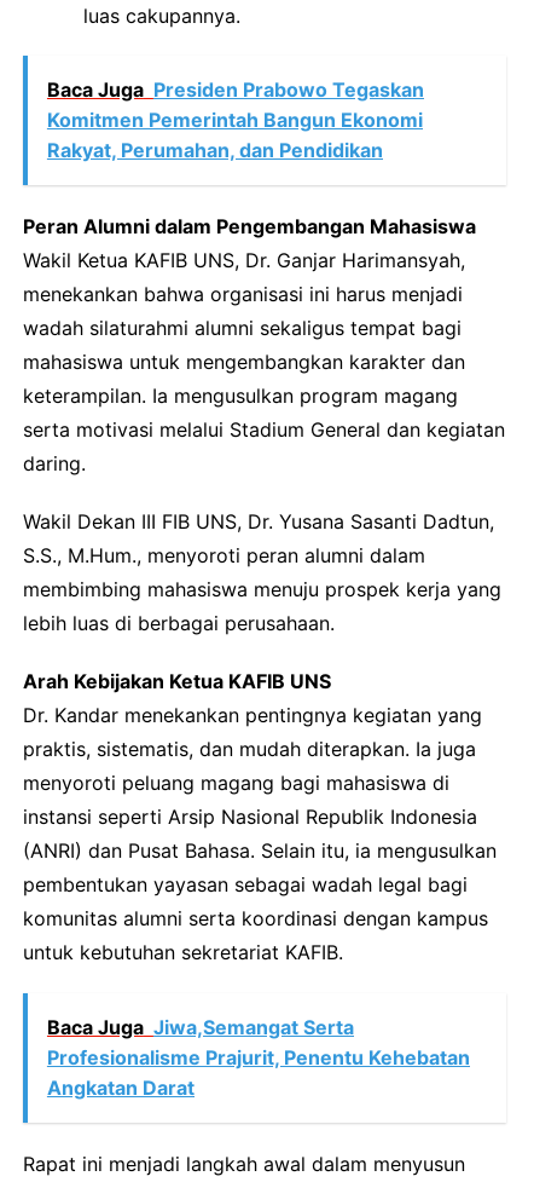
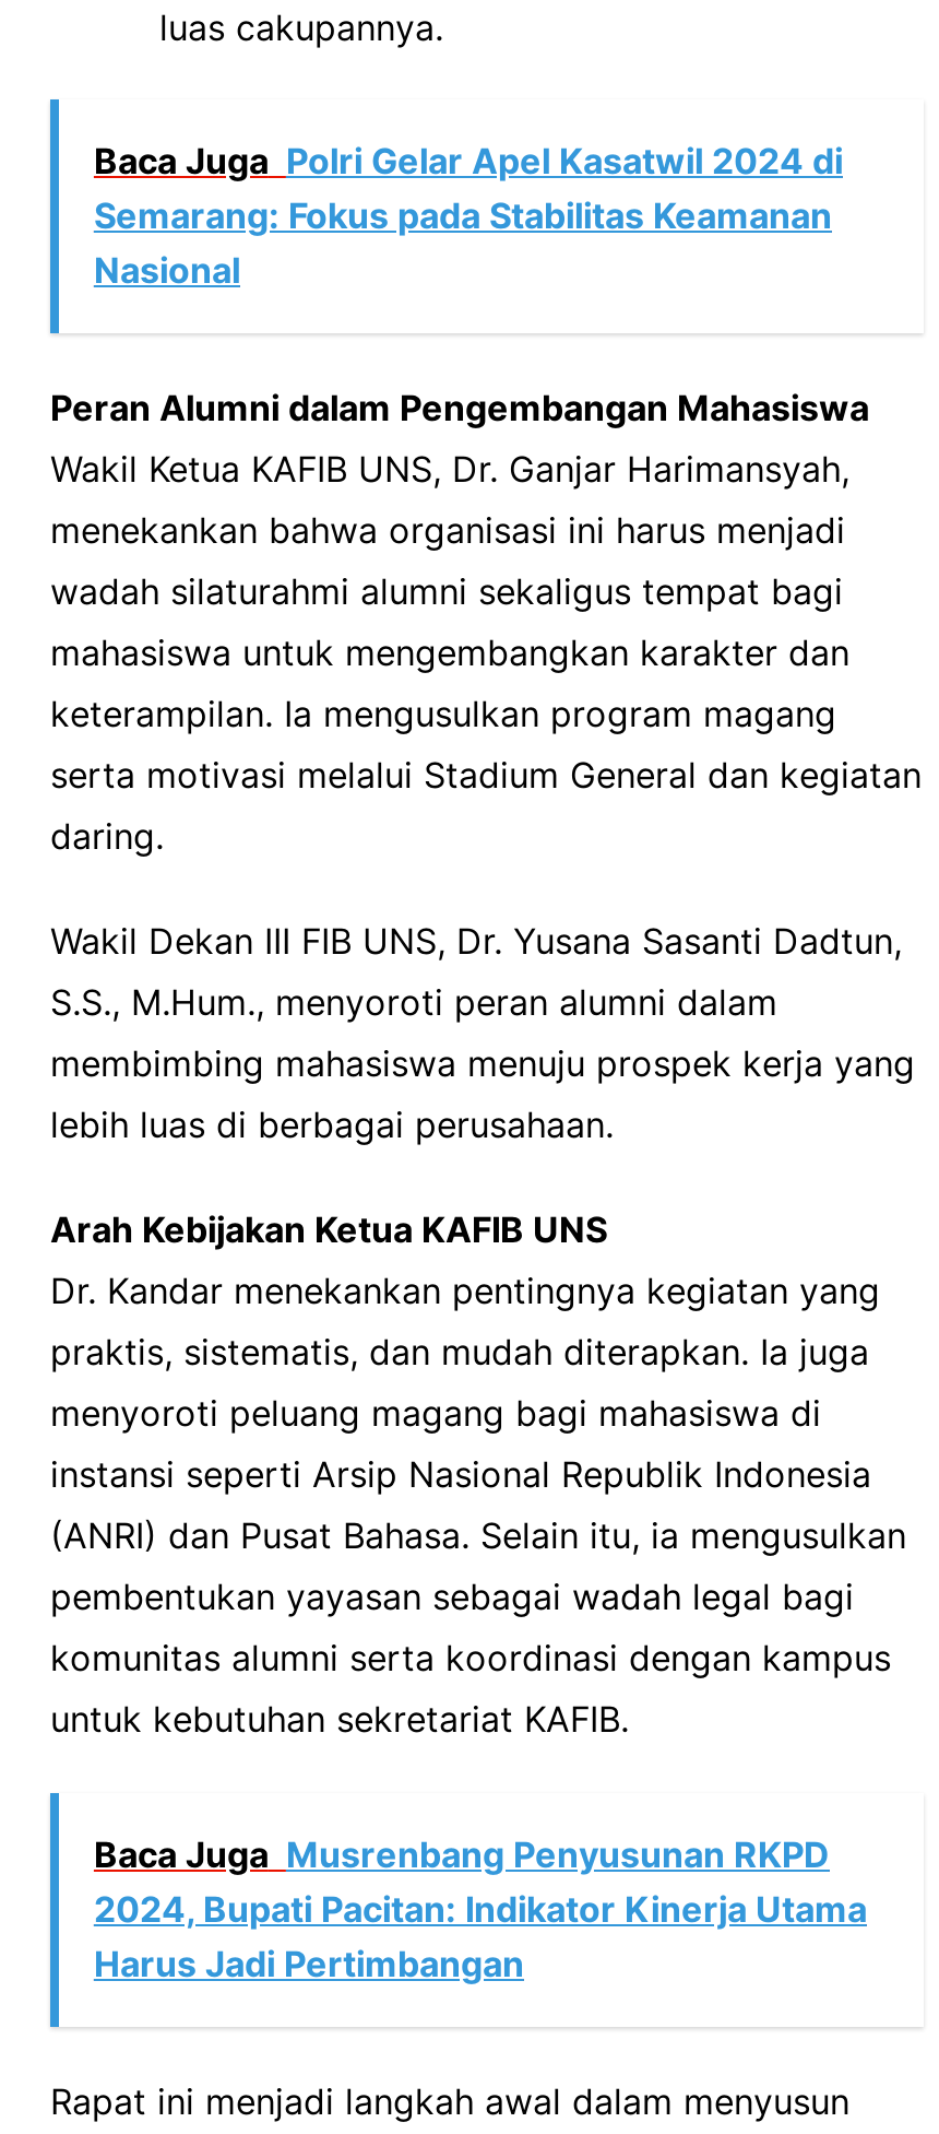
[47,77,424,162] Baca Juga Presiden Prabowo Tegaskan | Komitmen Pemerintah Bangun Ekonomi | Rakyat, Perumahan, dan Pendidikan -> [94,139,843,292] Baca Juga Polri Gelar Apel Kasatwil 2024 di | Semarang: Fokus pada Stabilitas Keamanan | Nasional
[47,1015,470,1099] Baca Juga Jiwa,Semangat Serta | Profesionalisme Prajurit, Penentu Kehebatan | Angkatan Darat -> [94,1833,867,1986] Baca Juga Musrenbang Penyusunan RKPD | 2024, Bupati Pacitan: Indikator Kinerja Utama | Harus Jadi Pertimbangan

